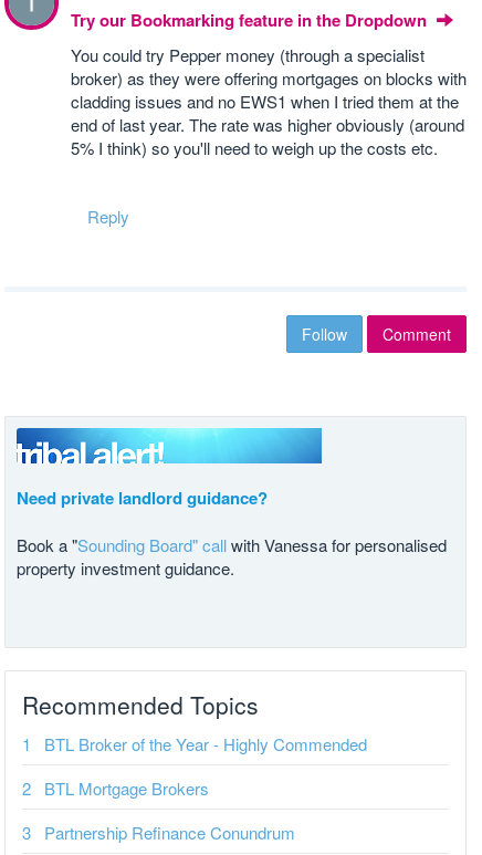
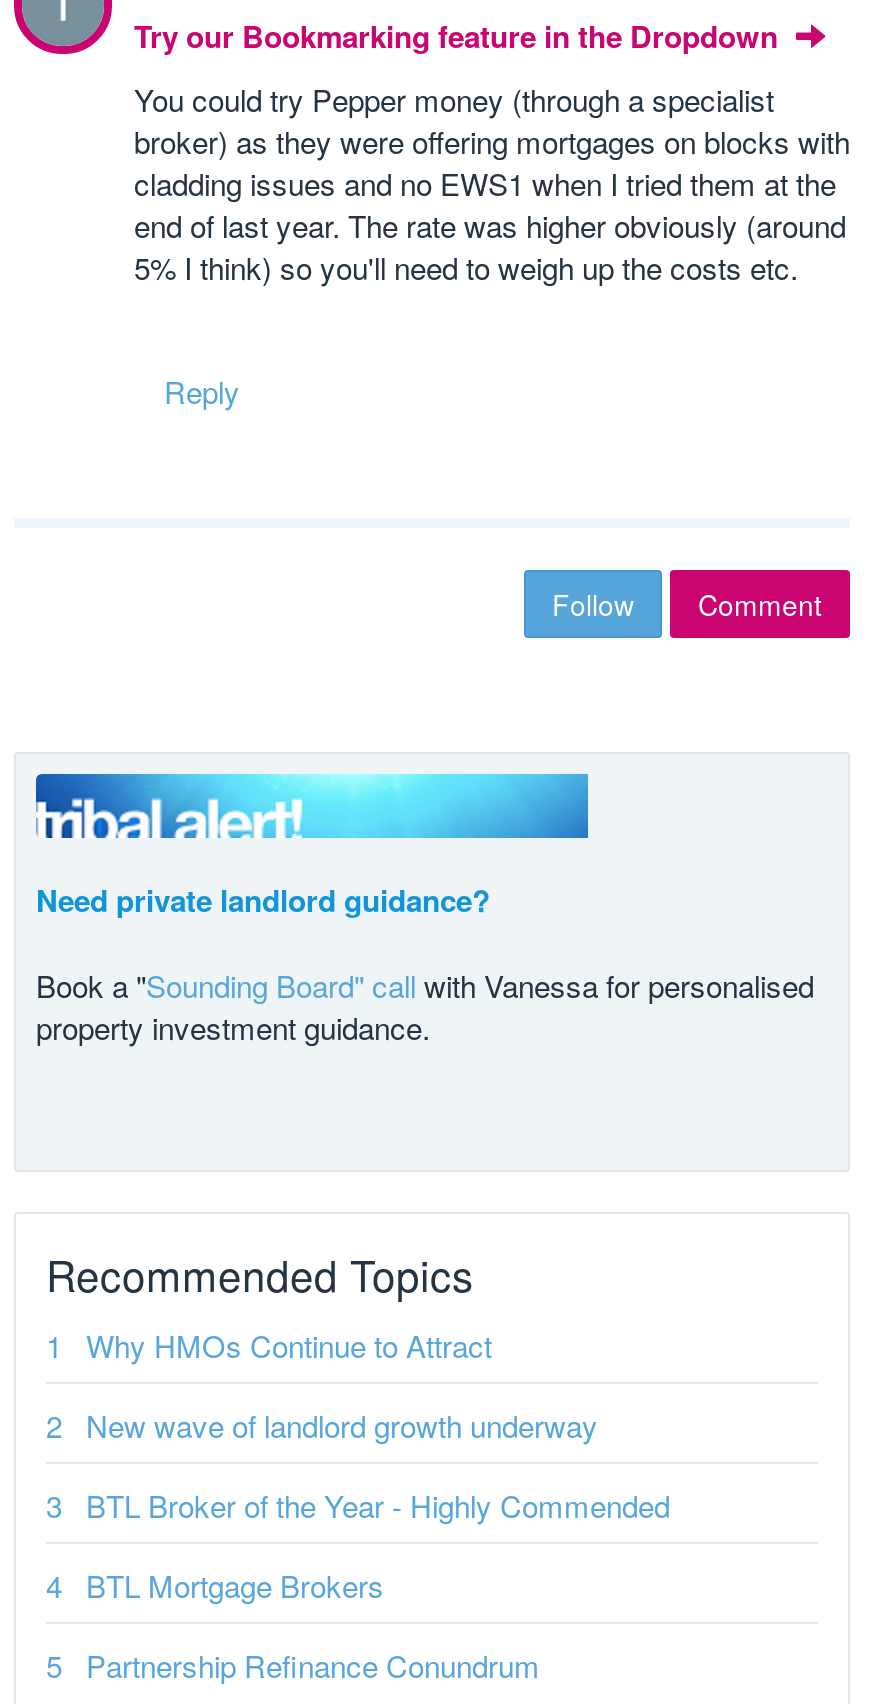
none -> [86,1324,598,1446] Why HMOs Continue to Attract | New wave of landlord growth underway

